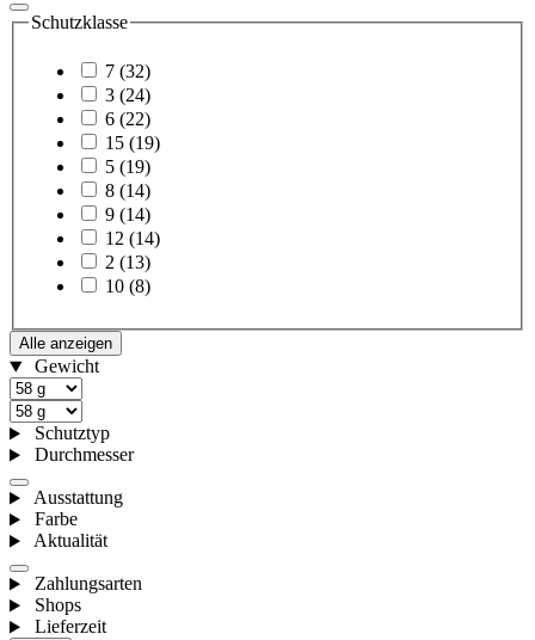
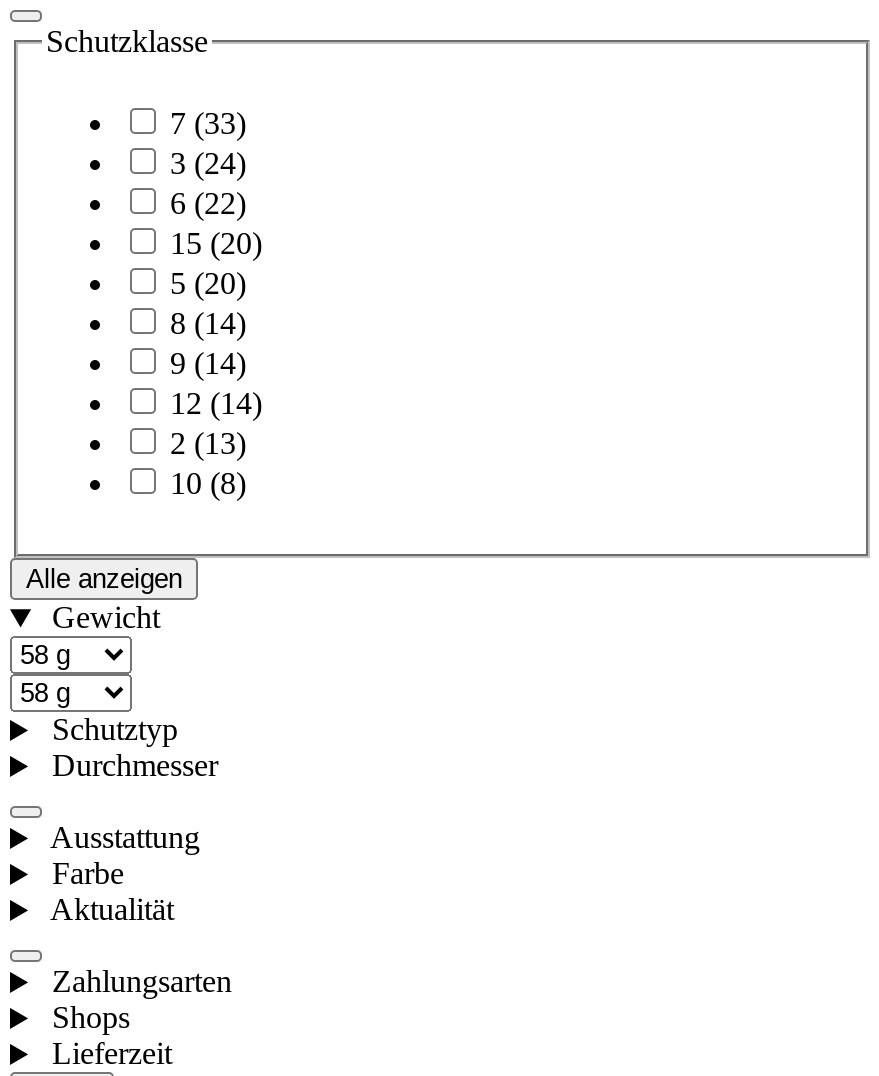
[105,61,150,82] 7 (32) -> [170,107,246,141] 7 (33)
[105,133,160,153] 15 (19) -> [170,227,262,261] 15 (20)
[105,157,150,177] 5 (19) -> [170,267,246,301] 5 (20)

